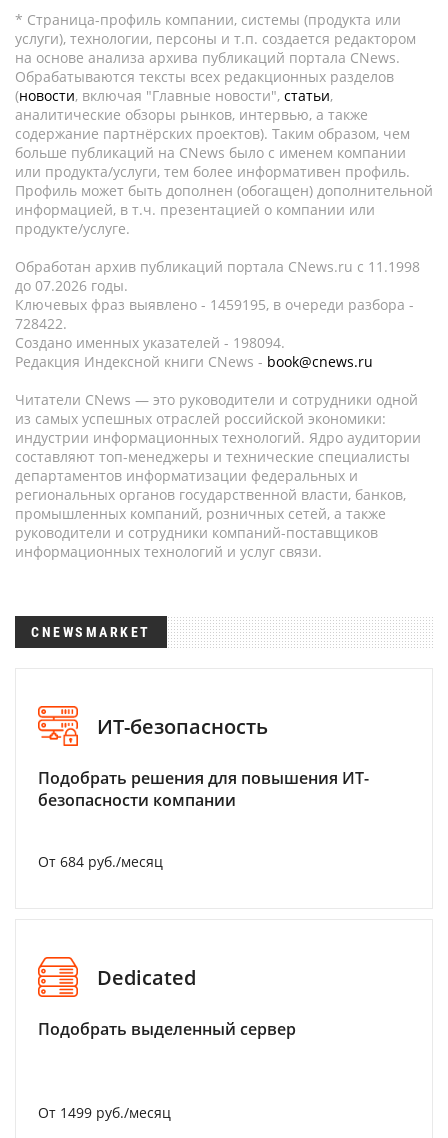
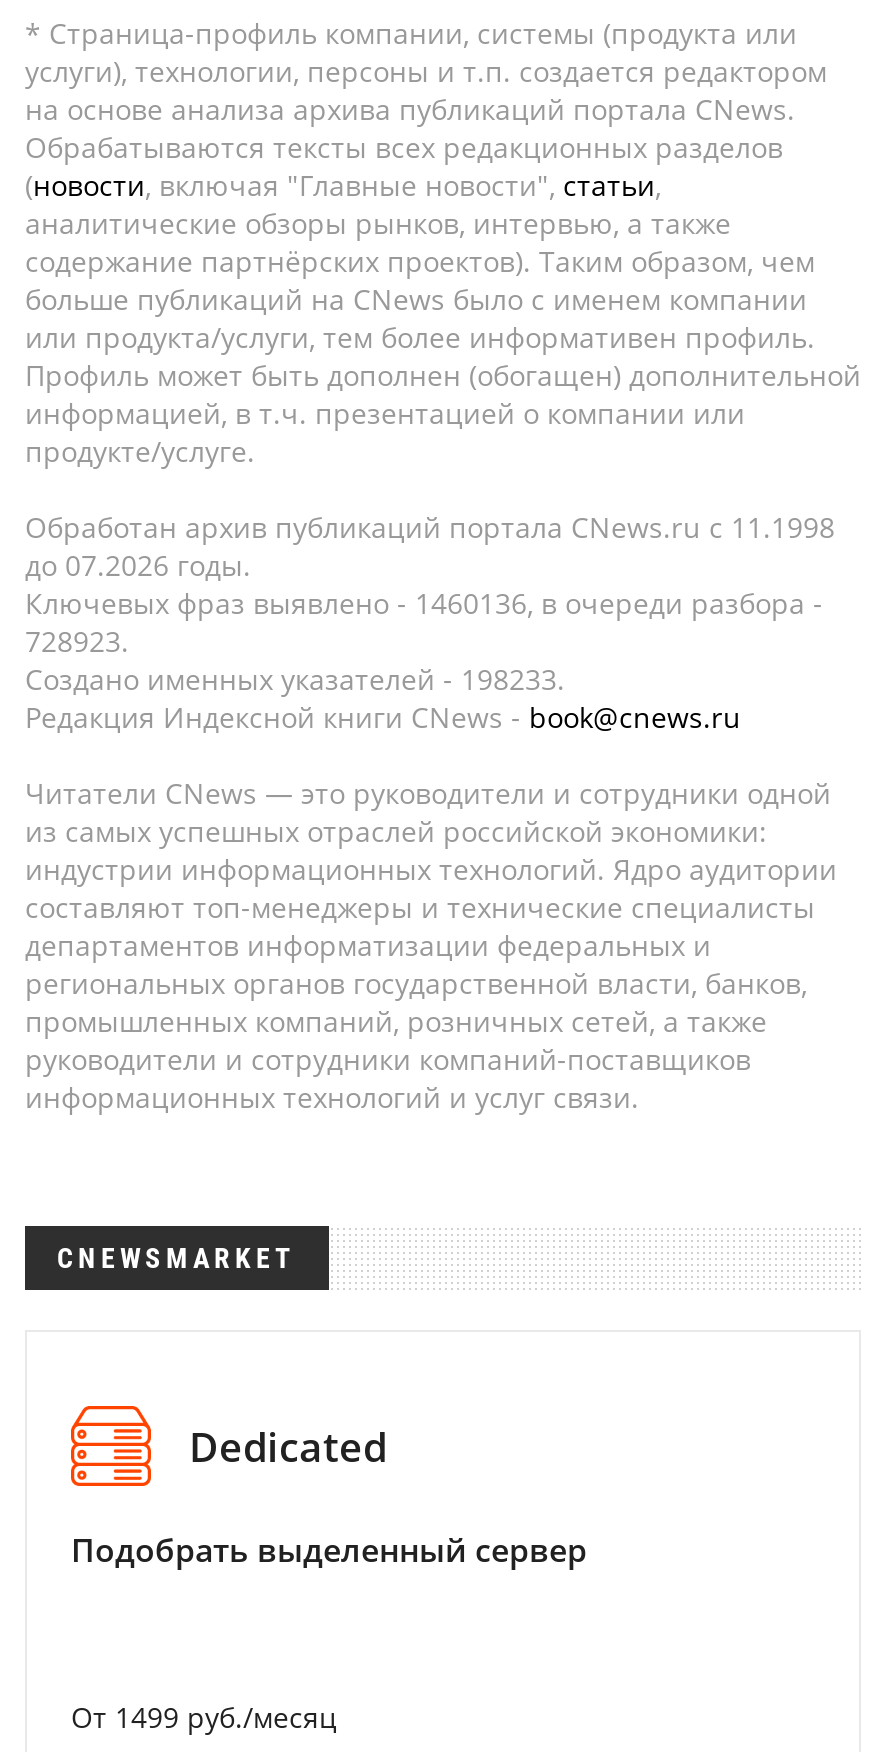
[15,295,414,314] Ключевых фраз выявлено - 1459195, в очереди разбора - -> [25,584,823,622] Ключевых фраз выявлено - 1460136, в очереди разбора -
[15,314,67,333] 728422. -> [25,622,129,660] 728923.
[15,333,285,352] Создано именных указателей - 198094. -> [25,660,565,698] Создано именных указателей - 198233.
[37,705,369,871] [image] | ИТ-безопасность | Подобрать решения для повышения ИТ- | безопасности компании | От 684 руб./месяц -> none

